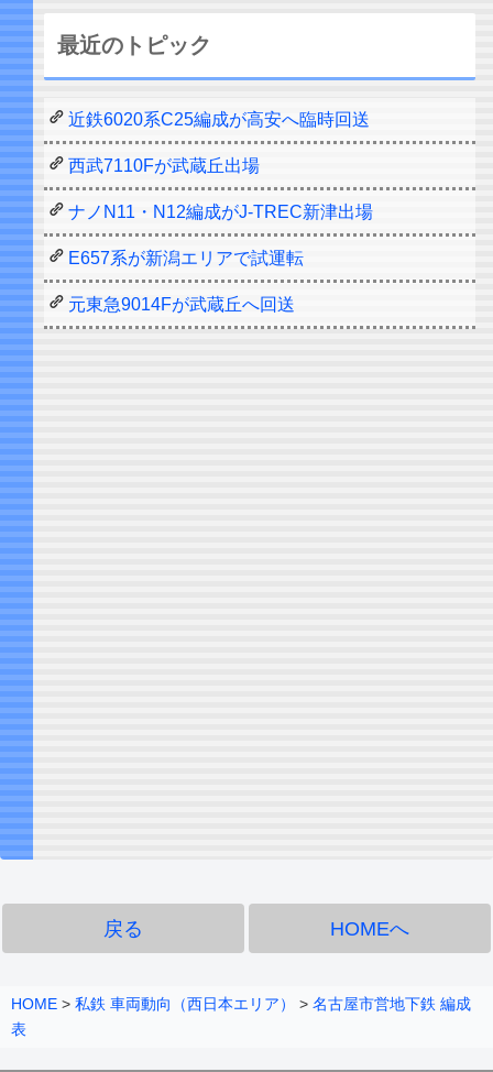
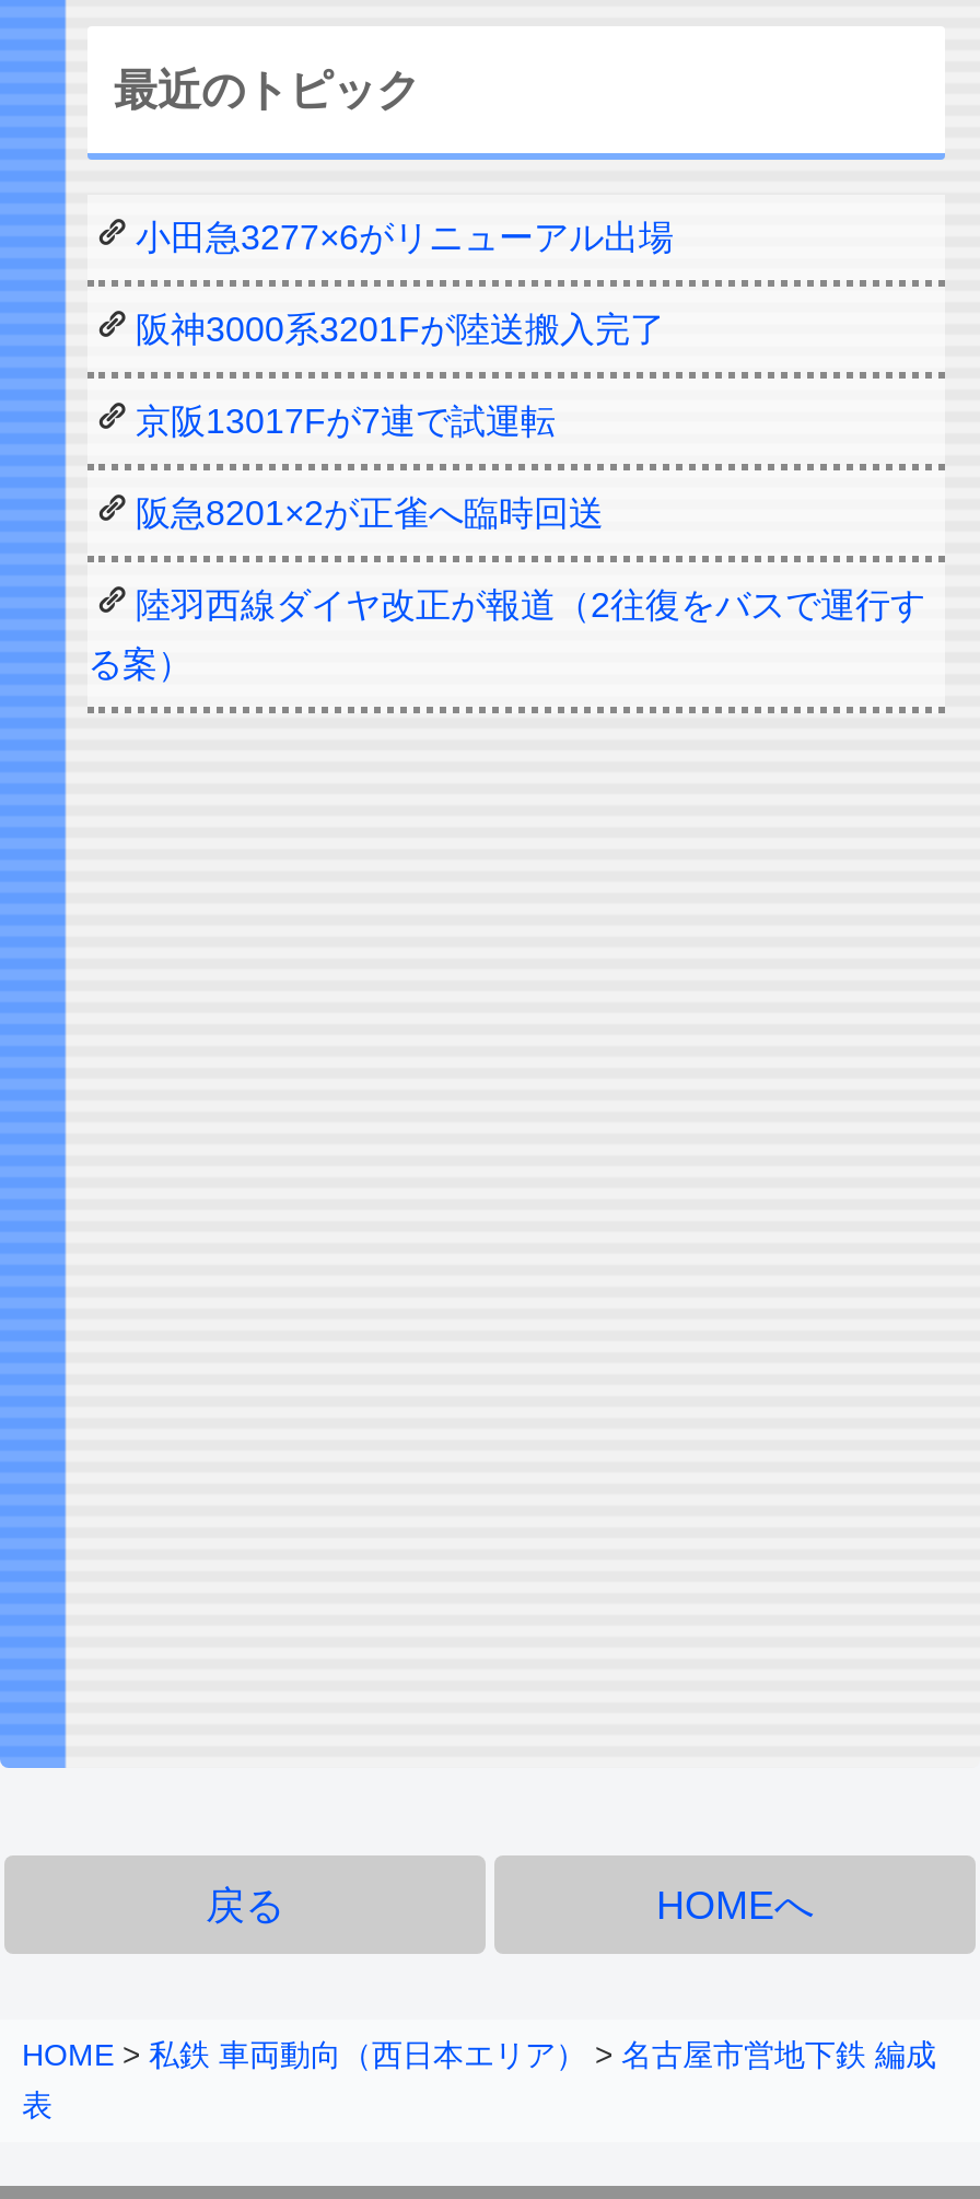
[68,110,373,313] 近鉄6020系C25編成が高安へ臨時回送 | 西武7110Fが武蔵丘出場 | ナノN11・N12編成がJ-TREC新津出場 | E657系が新潟エリアで試運転 | 元東急9014Fが武蔵丘へ回送 -> [87,218,925,682] 小田急3277×6がリニューアル出場 | 阪神3000系3201Fが陸送搬入完了 | 京阪13017Fが7連で試運転 | 阪急8201×2が正雀へ臨時回送 | 陸羽西線ダイヤ改正が報道（2往復をバスで運行す | る案）

